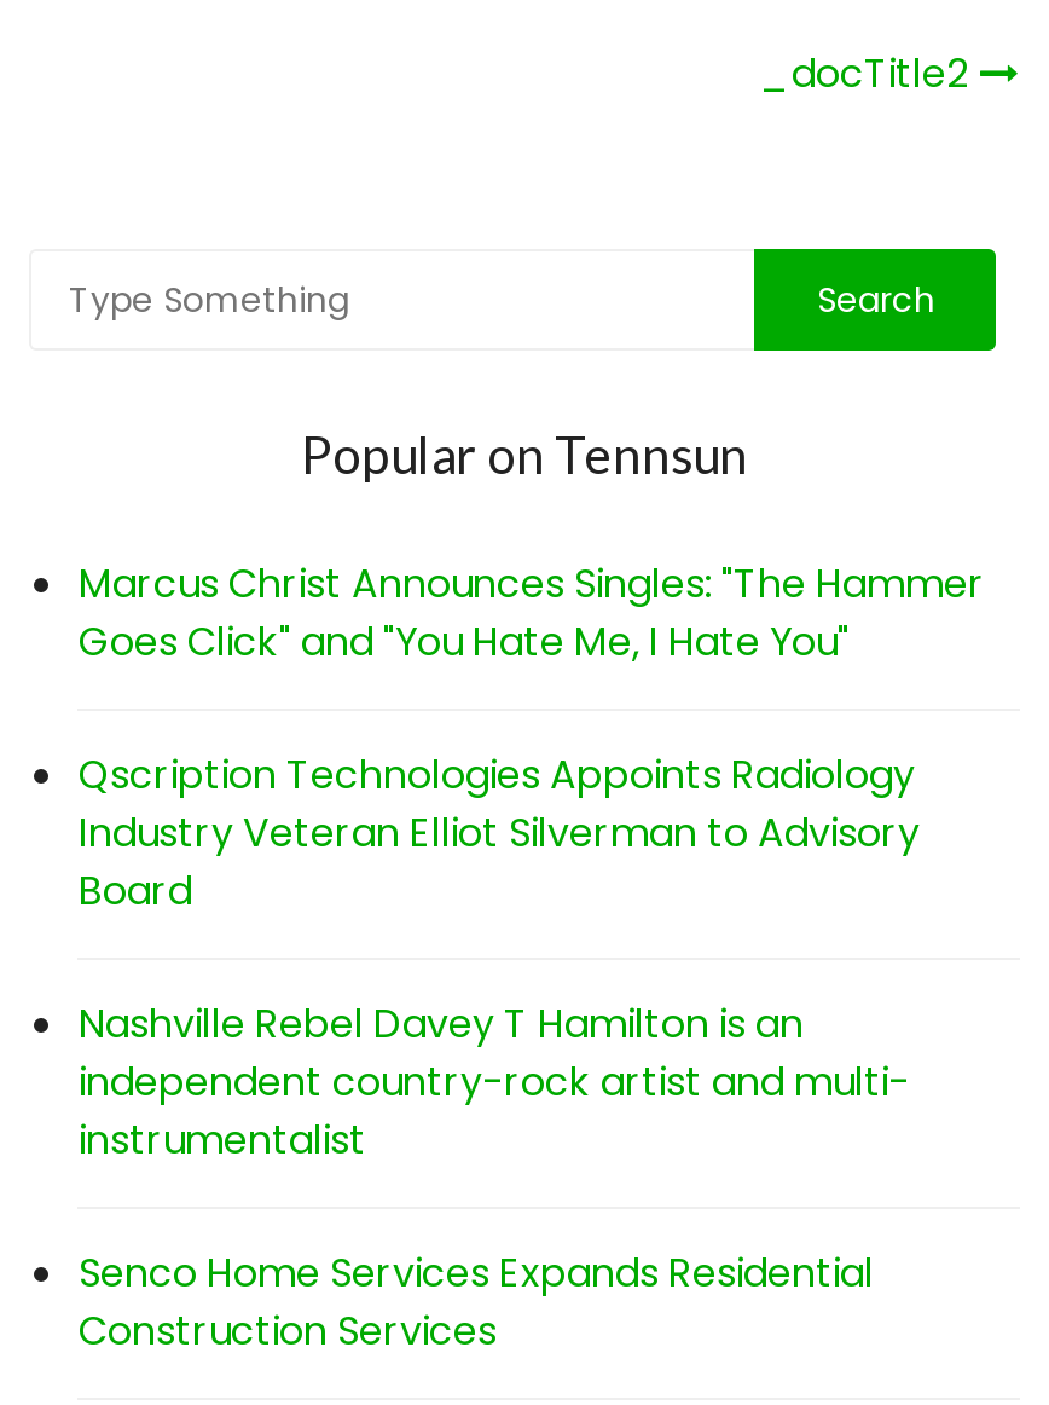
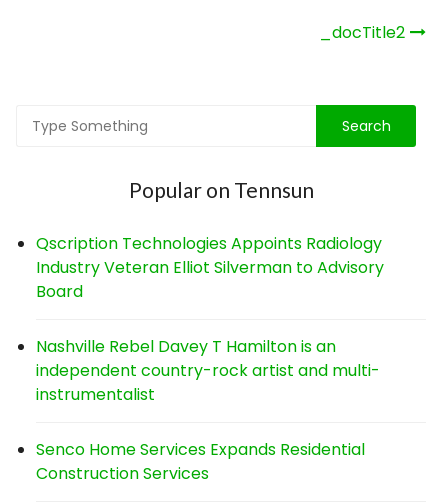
[79,556,985,670] Marcus Christ Announces Singles: "The Hammer | Goes Click" and "You Hate Me, I Hate You" -> none

